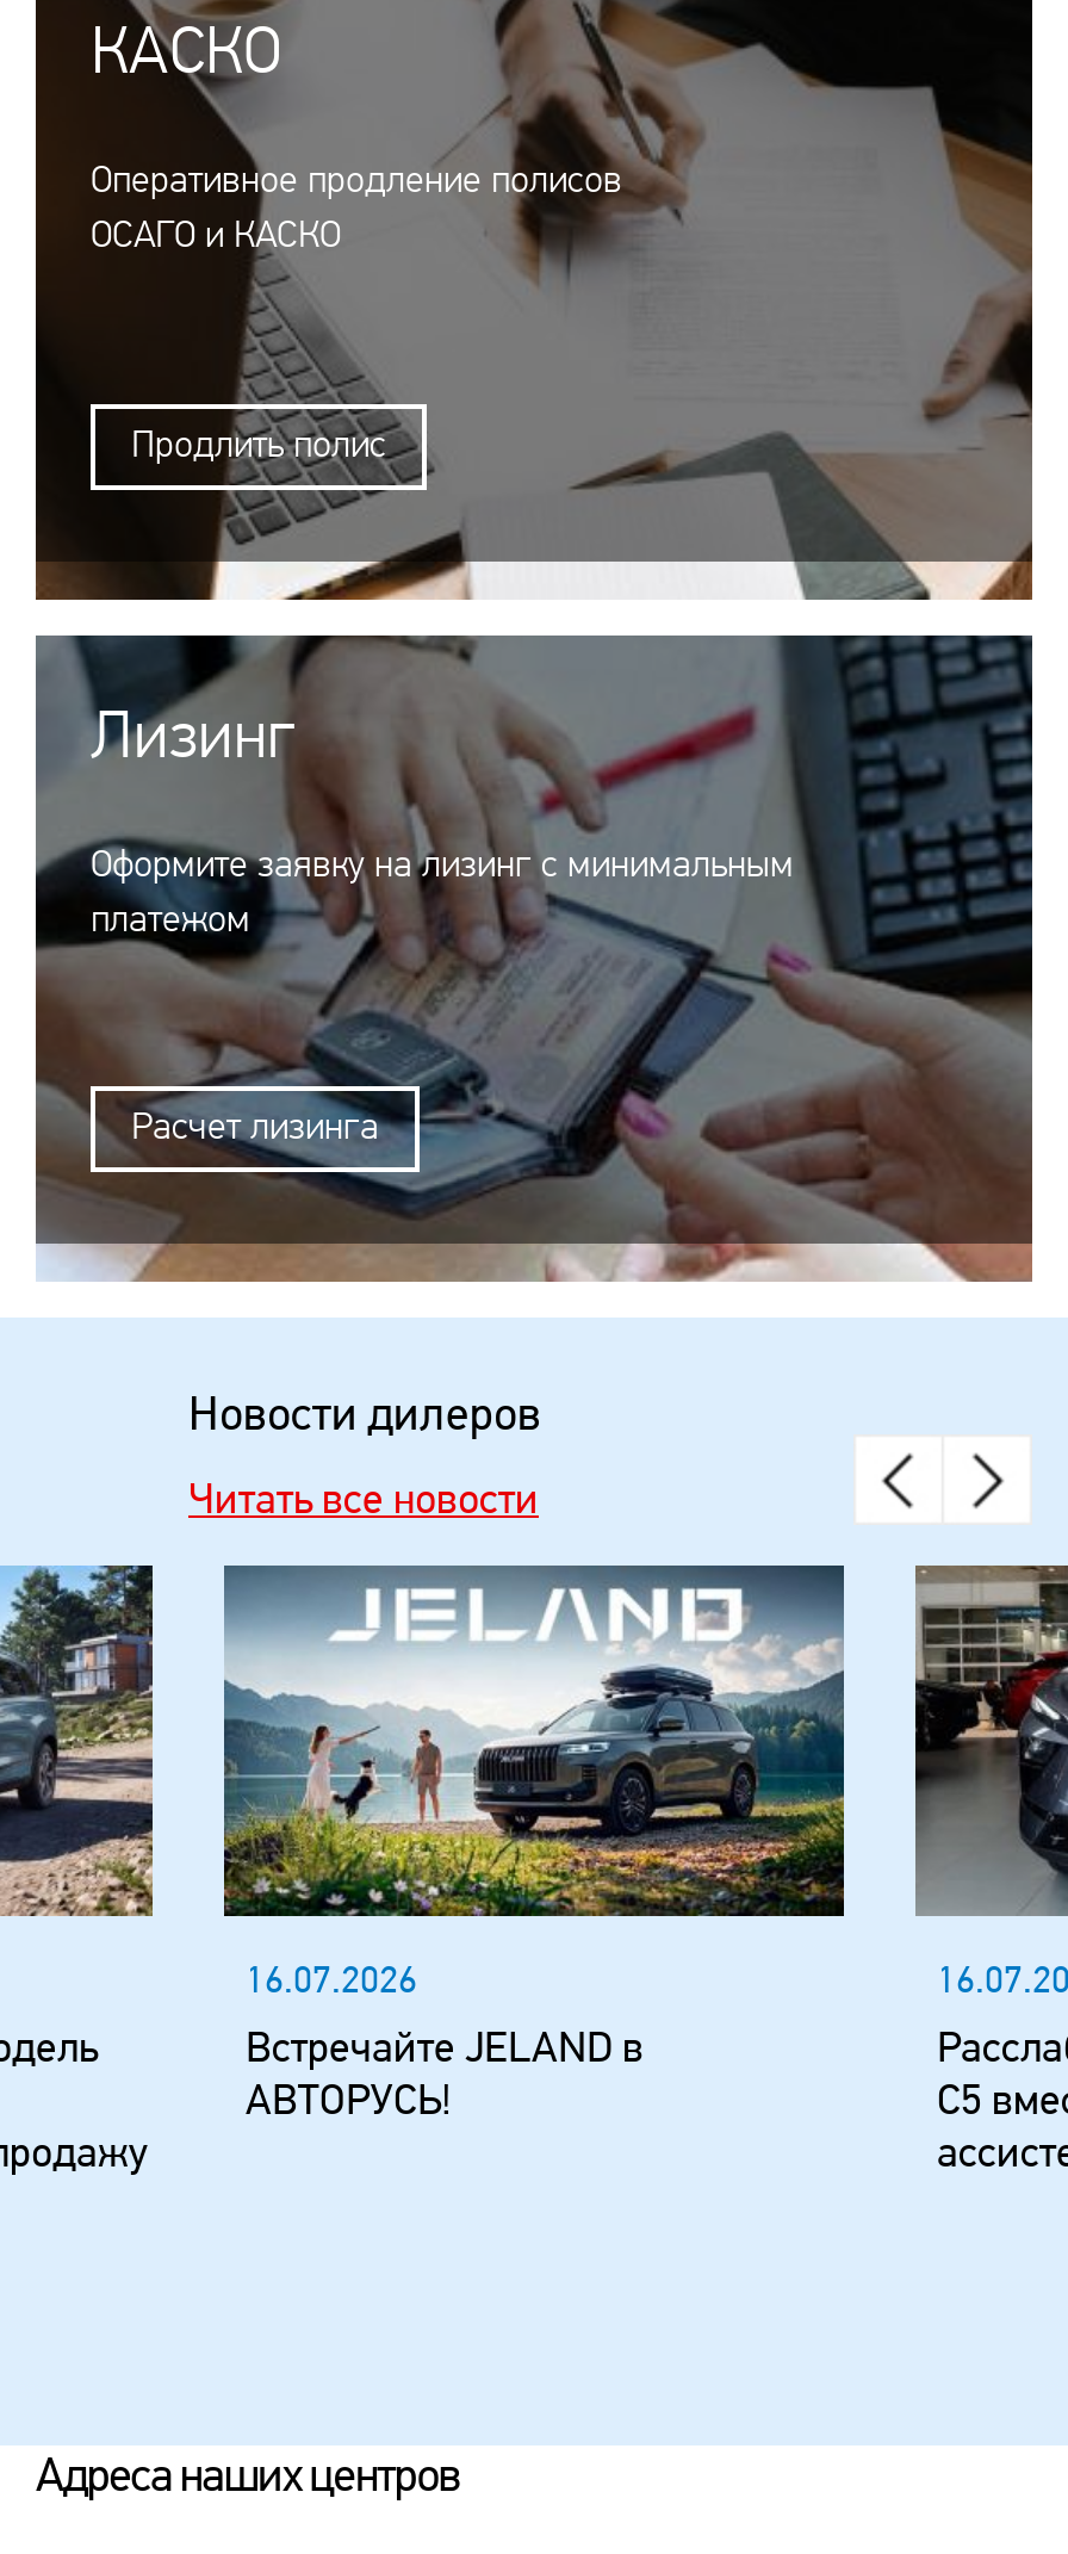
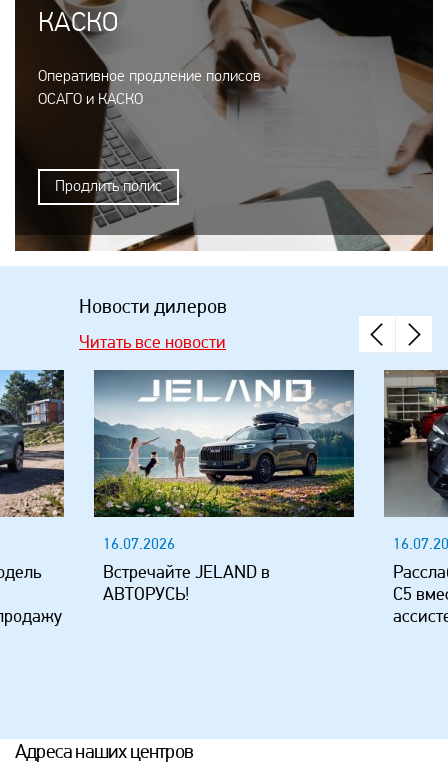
[33,632,1035,1283] [image] | Лизинг | Оформите заявку на лизинг с минимальным | платежом -> none
[131,1110,379,1148] Расчет лизинга -> none

